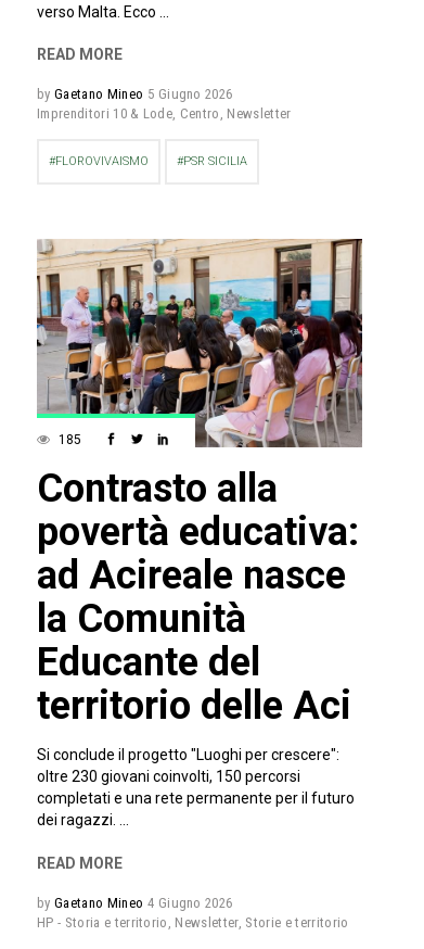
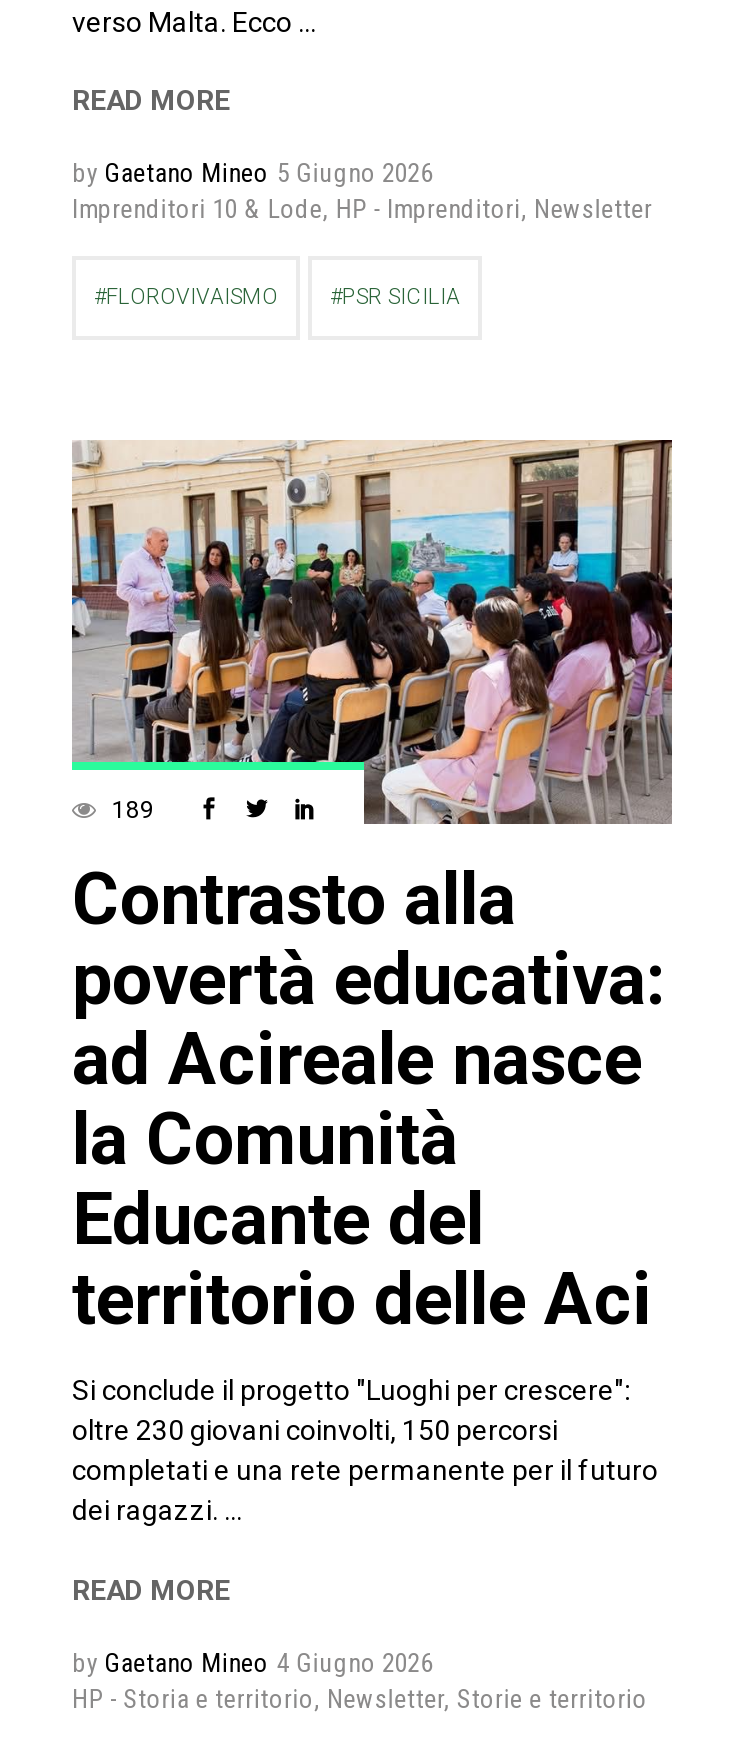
[37,106,291,122] Imprenditori 10 & Lode, Centro, Newsletter -> [72,194,653,224] Imprenditori 10 & Lode, HP - Imprenditori, Newsletter
[59,432,81,448] 185 -> [112,796,154,824] 189

